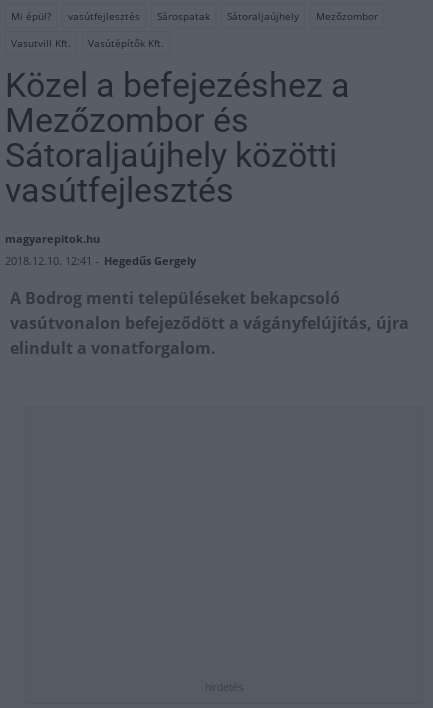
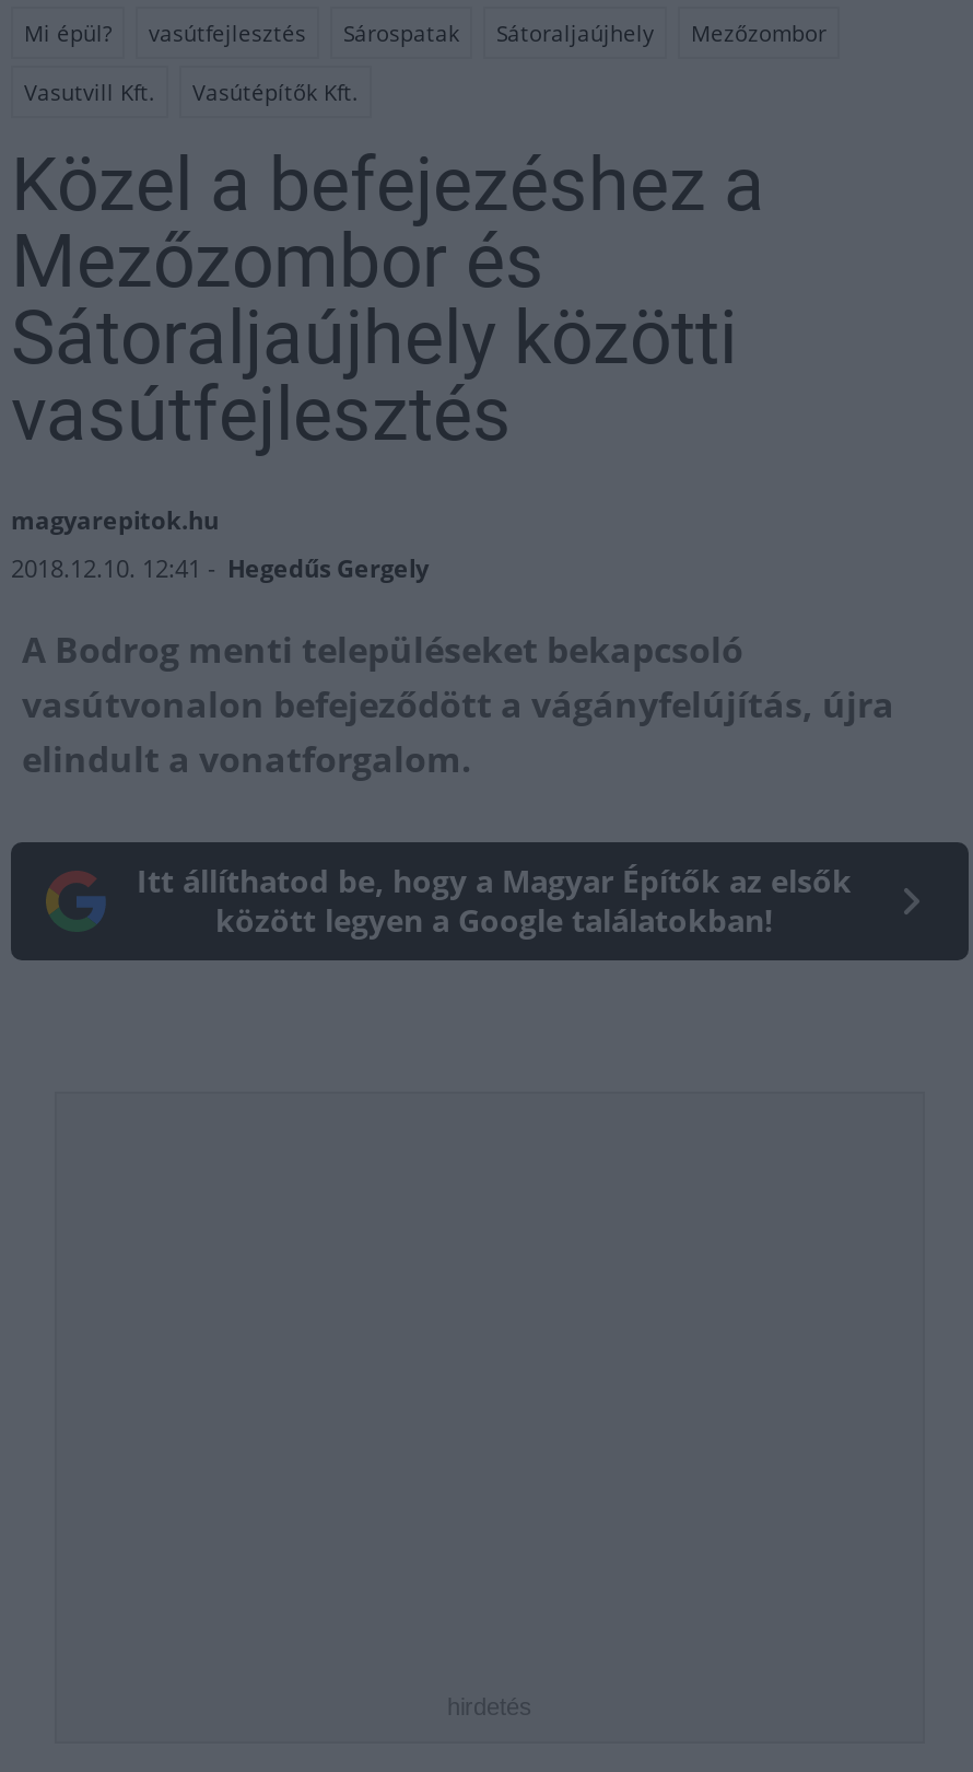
none -> [137,860,852,941] Itt állíthatod be, hogy a Magyar Építők az elsők | között legyen a Google találatokban!

